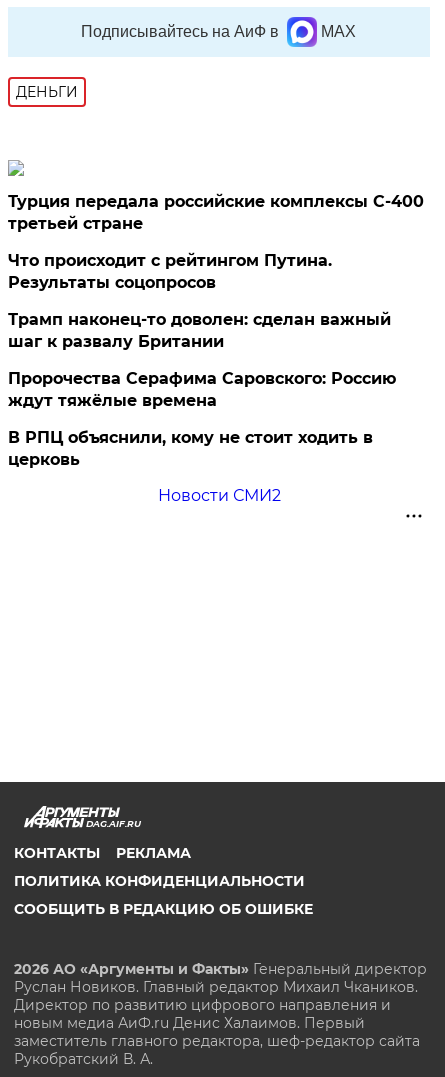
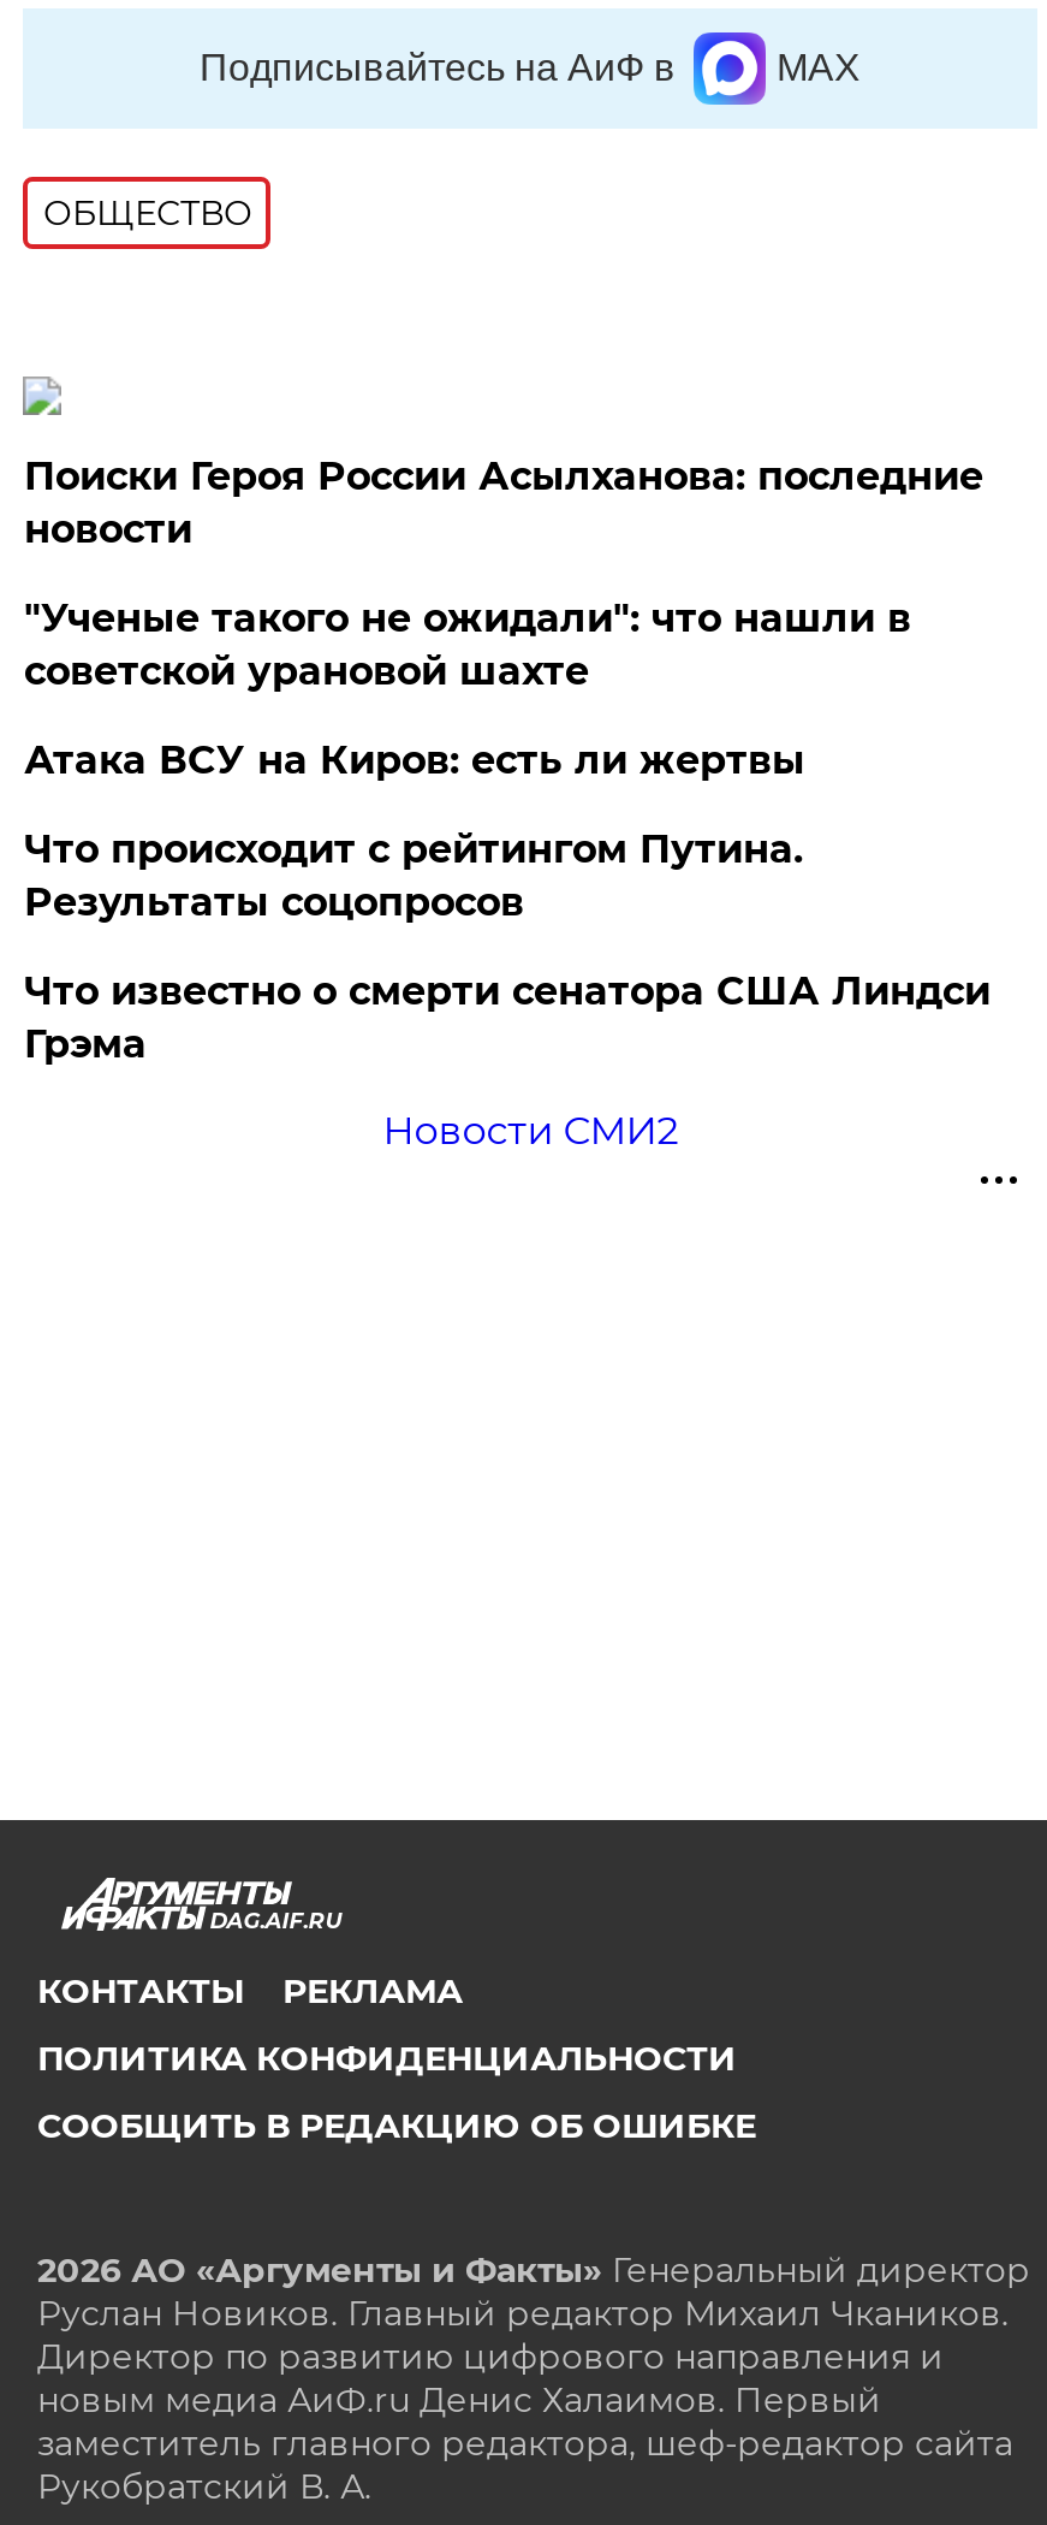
[16,83,78,101] ДЕНЬГИ -> [43,192,252,235] ОБЩЕСТВО
[8,192,424,233] Турция передала российские комплексы С-400 | третьей стране -> [24,454,983,784] Поиски Героя России Асылханова: последние | новости | "Ученые такого не ожидали": что нашли в | советской урановой шахте | Атака ВСУ на Киров: есть ли жертвы
moved [8,251,332,292] -> [24,827,803,926]: Что происходит с рейтингом Путина. | Результаты соцопросов
[8,310,396,469] Трамп наконец-то доволен: сделан важный | шаг к развалу Британии | Пророчества Серафима Саровского: Россию | ждут тяжёлые времена | В РПЦ объяснили, кому не стоит ходить в | церковь -> [24,969,990,1068] Что известно о смерти сенатора США Линдси | Грэма

